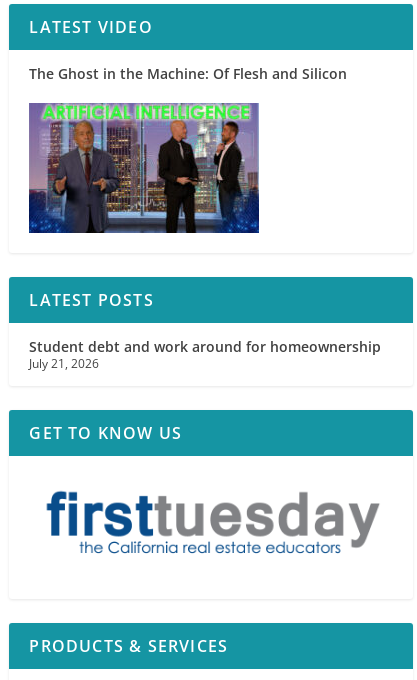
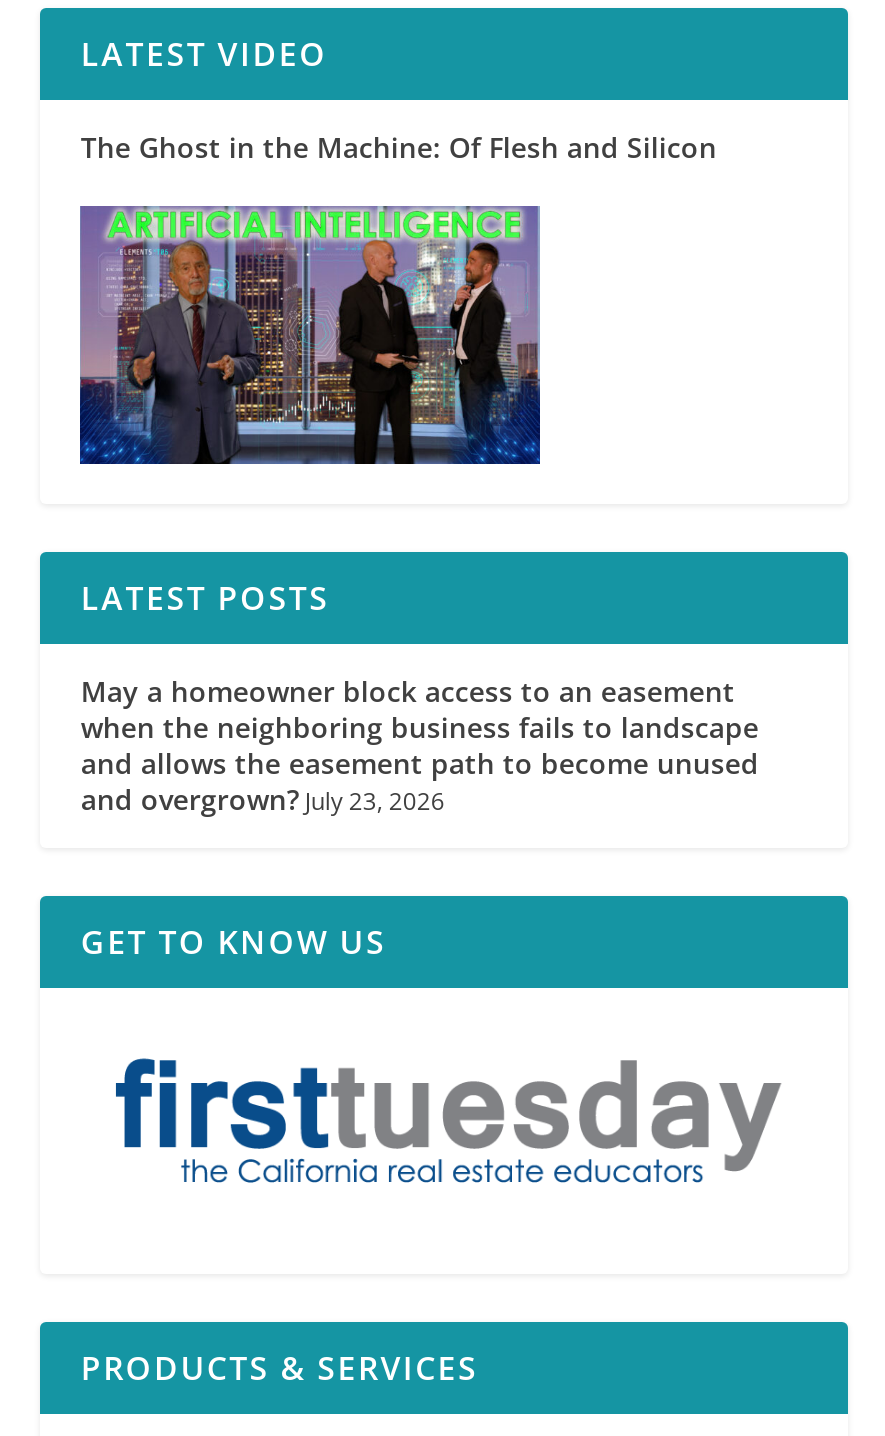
[29,337,381,372] Student debt and work around for homeownership | July 21, 2026 -> [81,673,759,819] May a homeowner block access to an easement | when the neighboring business fails to landscape | and allows the easement path to become unused | and overgrown? July 23, 2026

